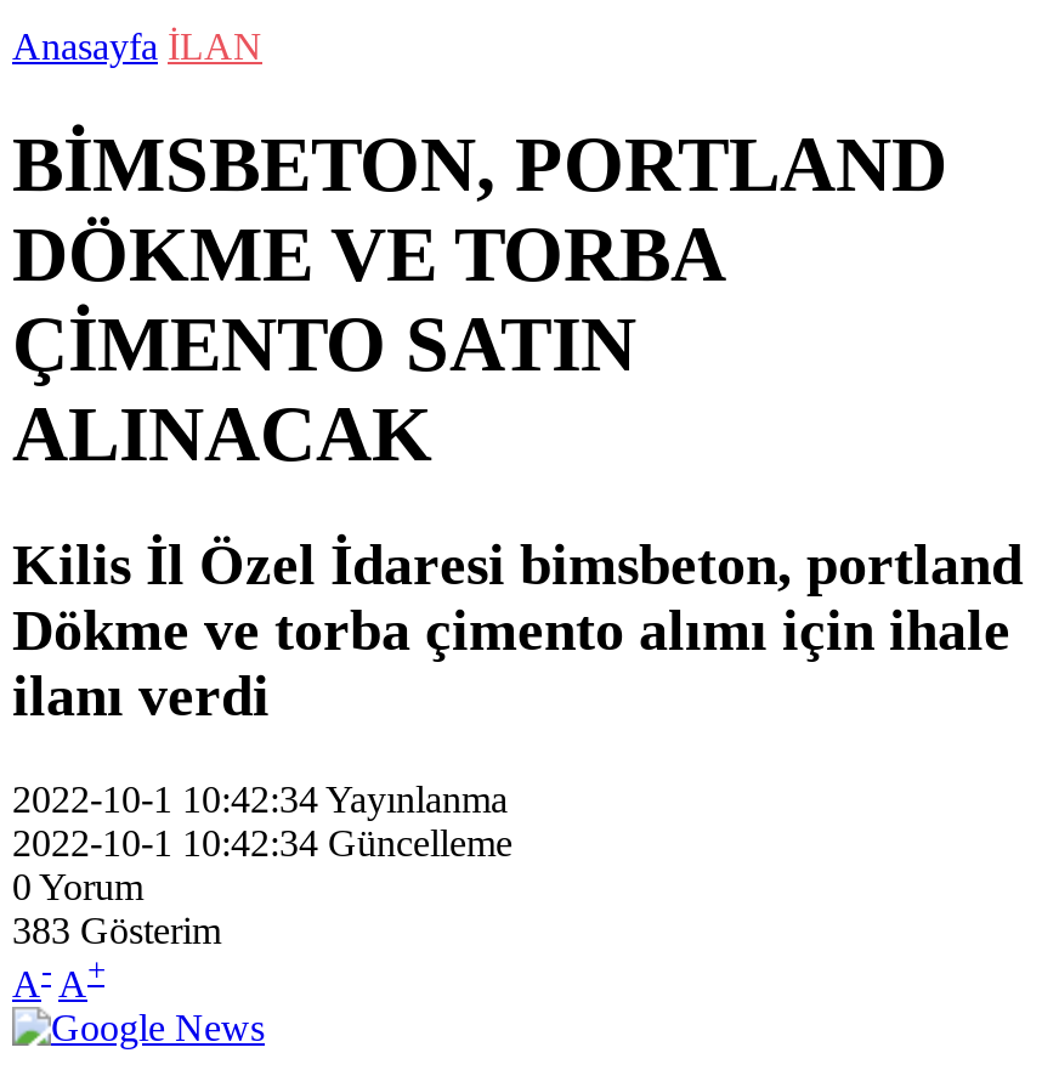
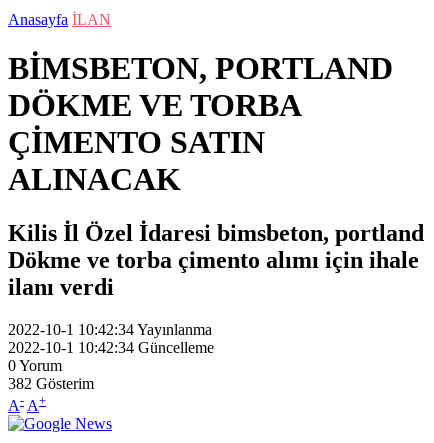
[12,909,221,950] 383 Gösterim -> [8,375,94,392] 382 Gösterim

